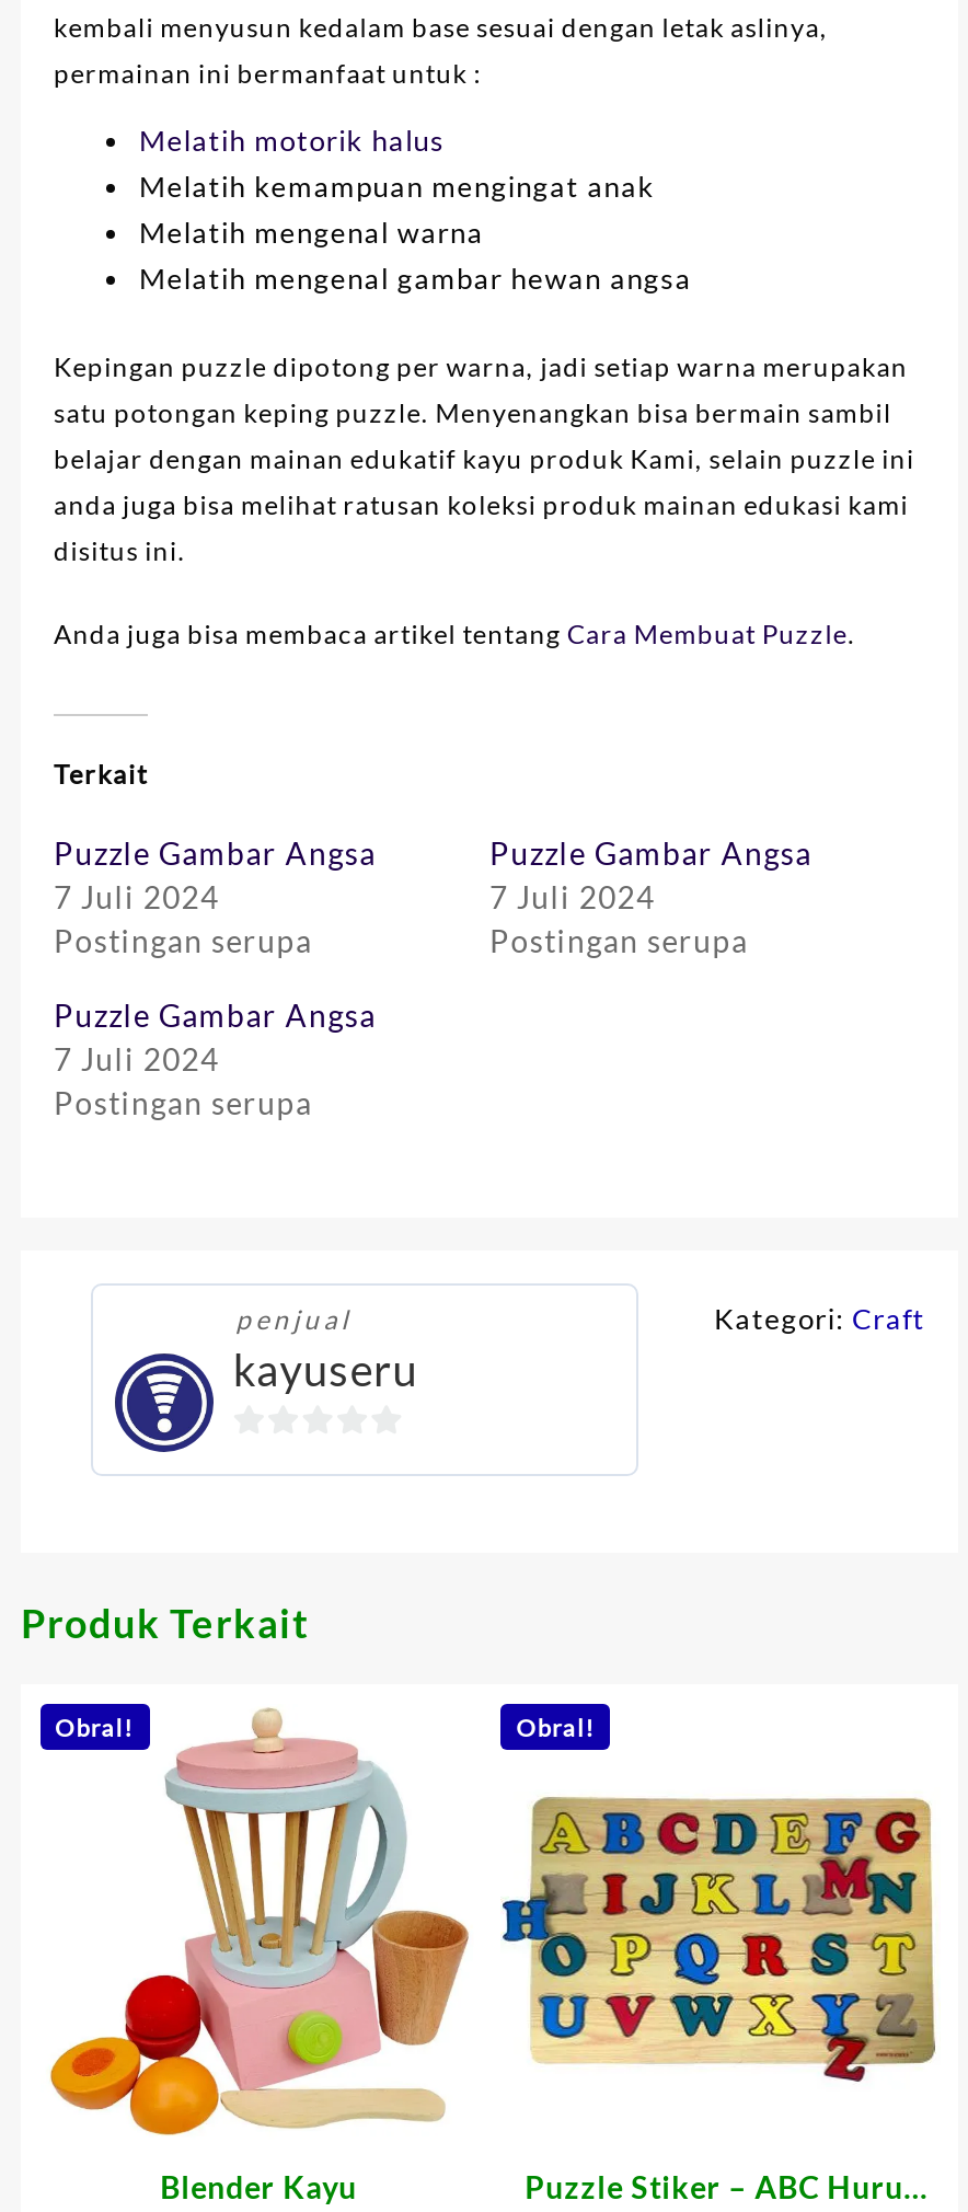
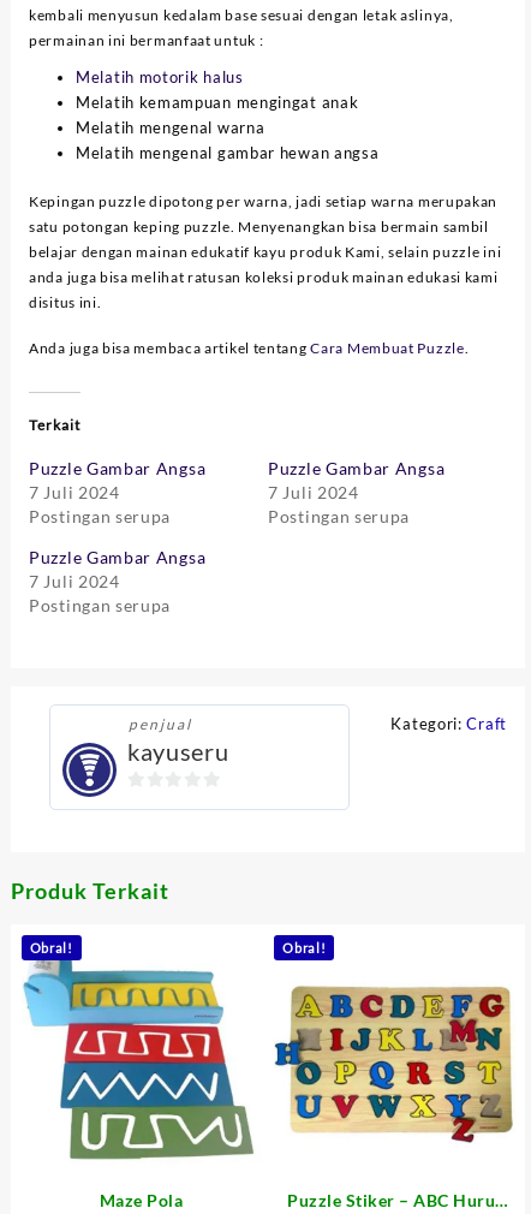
[45,1706,470,2205] [image] | Blender Kayu -> [22,938,256,1210] [image] | Maze Pola

